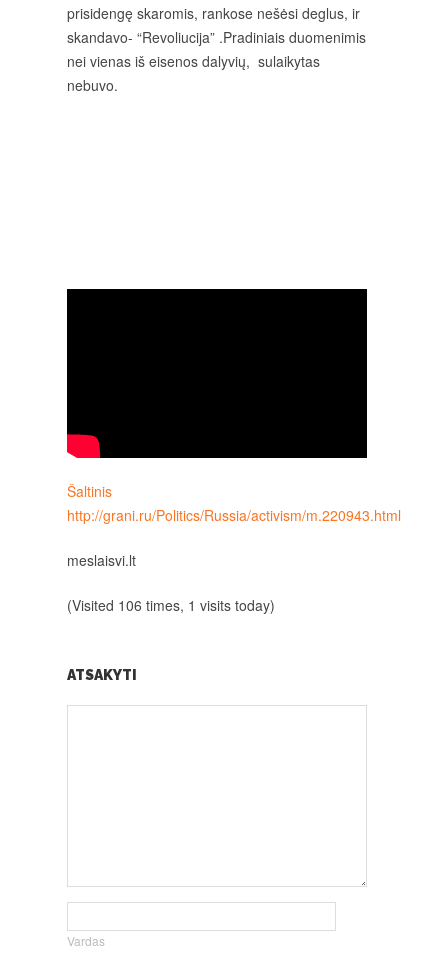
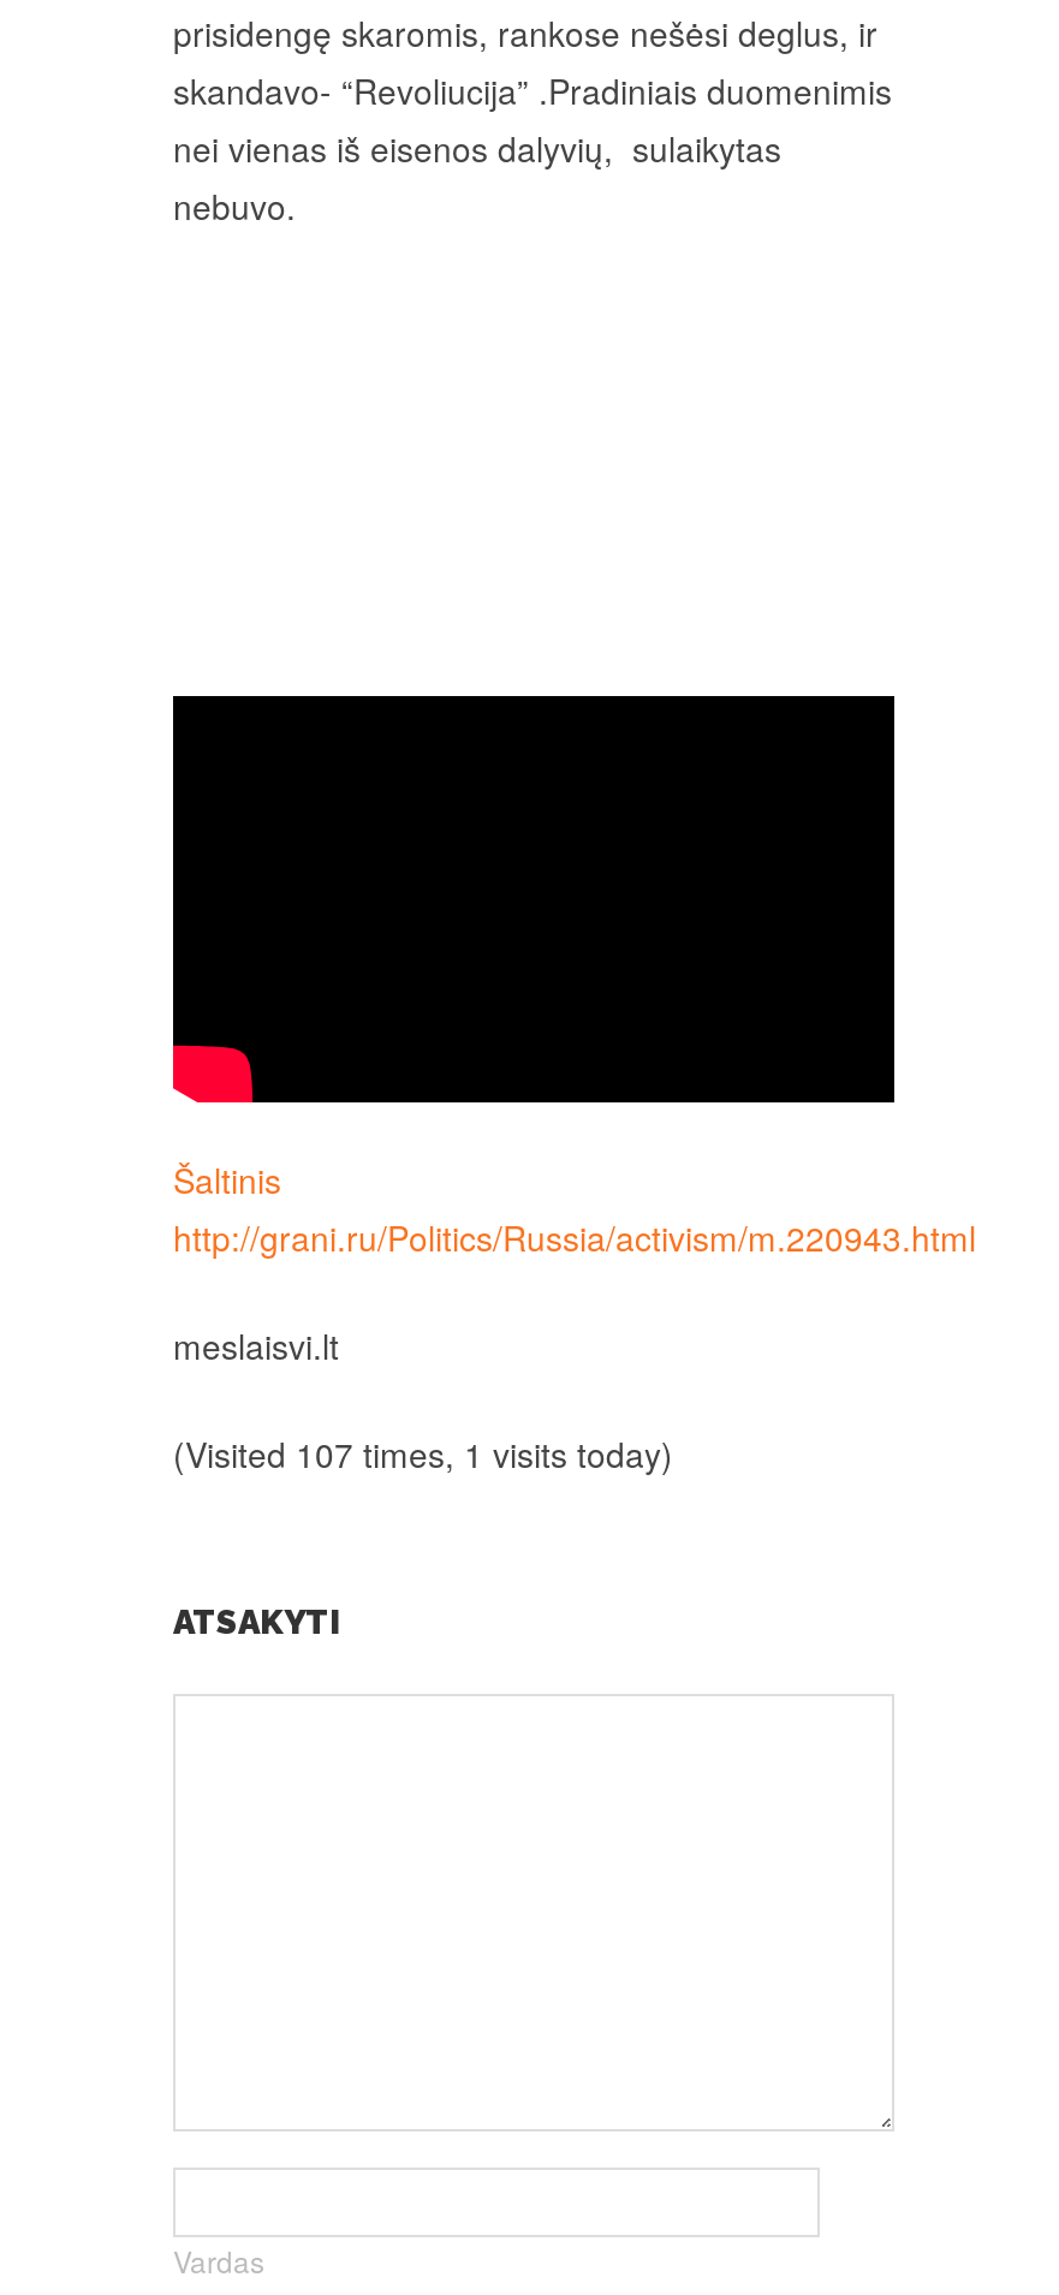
[67,595,275,615] (Visited 106 times, 1 visits today) -> [173,1430,673,1478] (Visited 107 times, 1 visits today)

